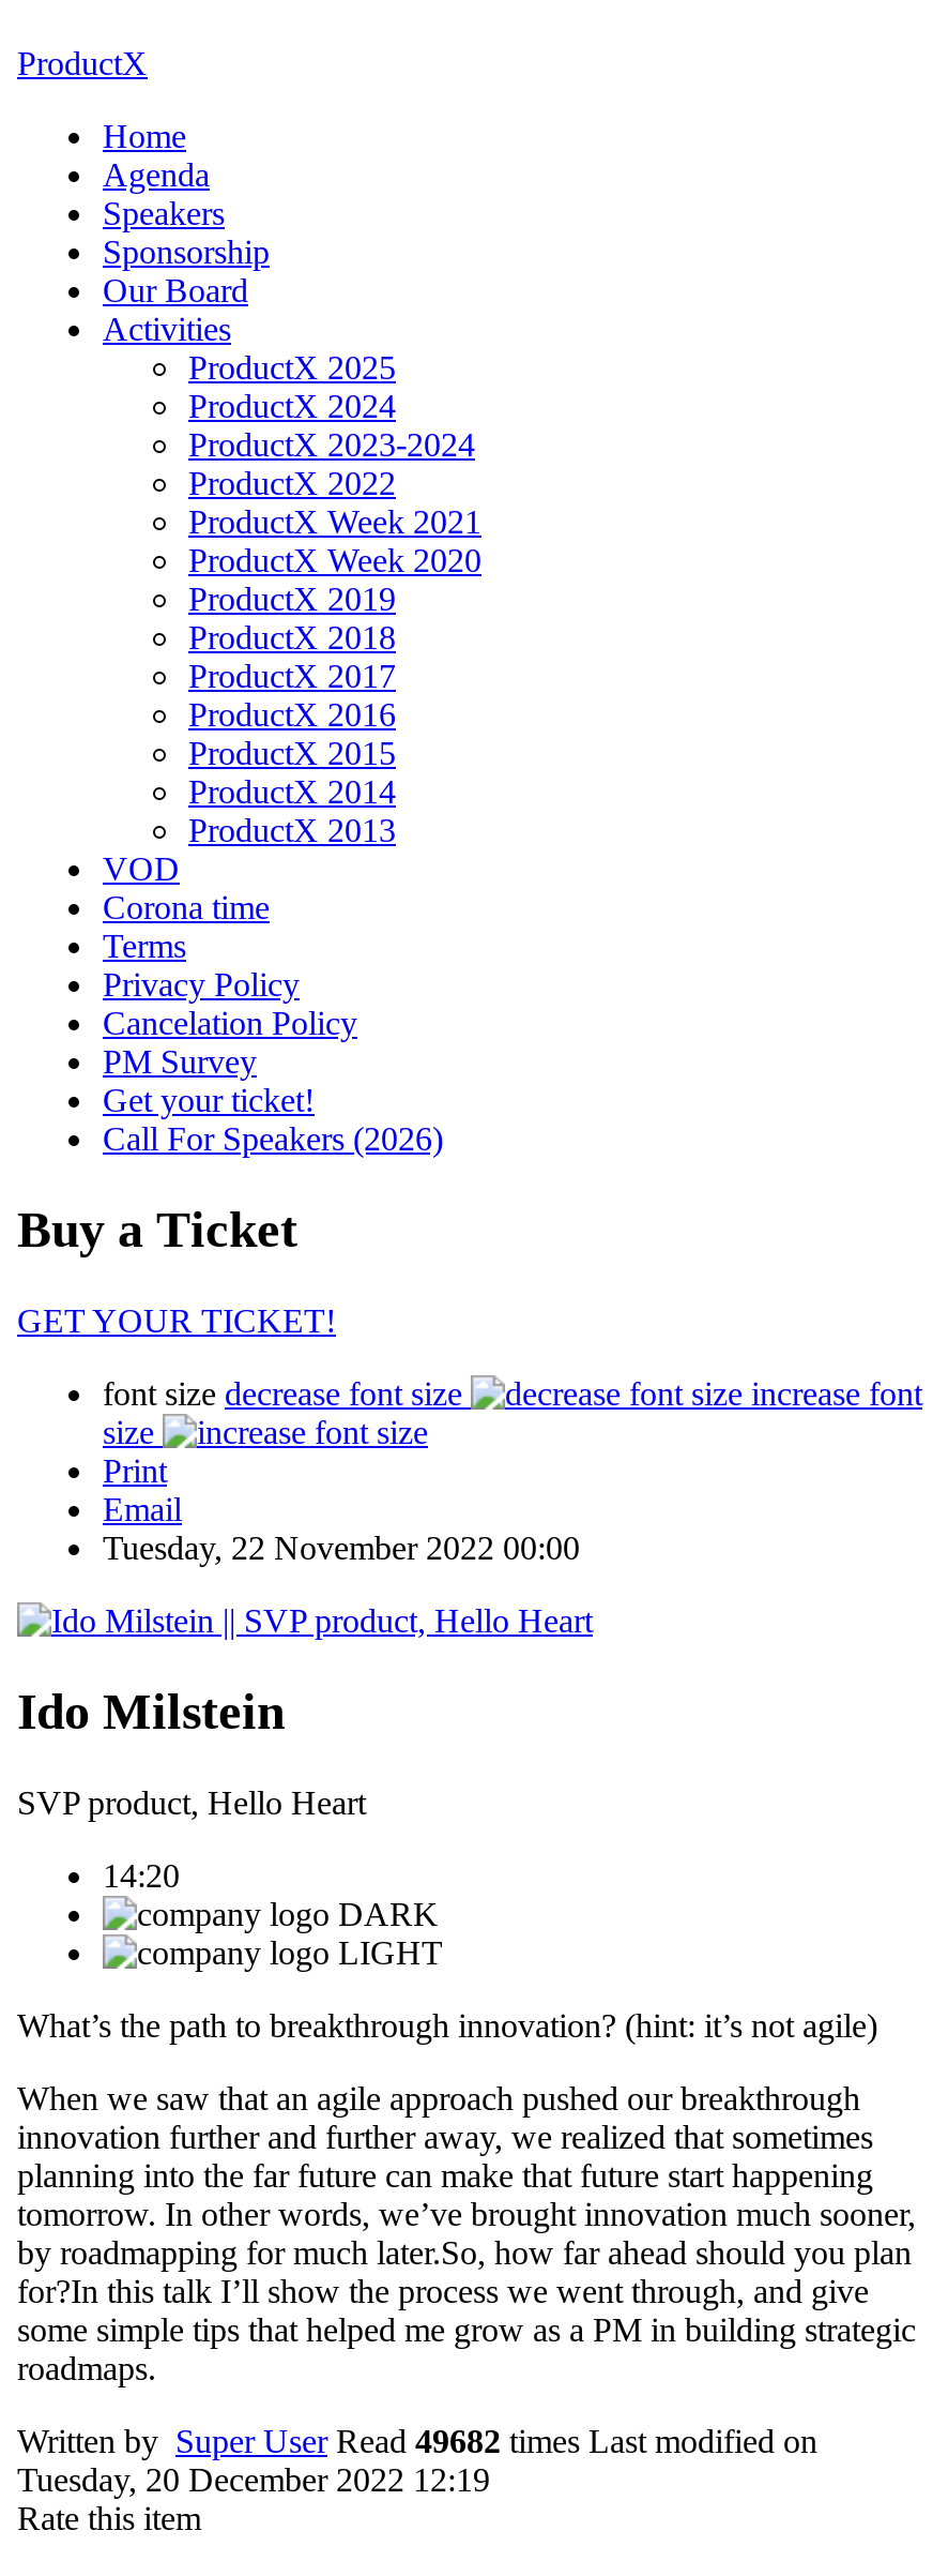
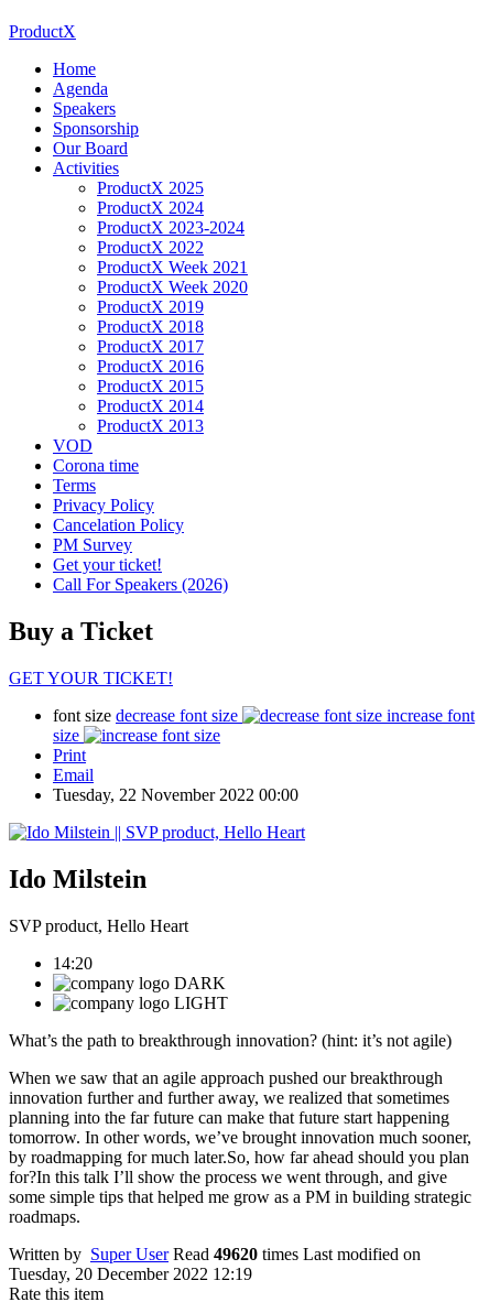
[17,2422,817,2458] Written by Super User Read 49682 times Last modified on -> [9,1244,421,1263] Written by Super User Read 49620 times Last modified on

